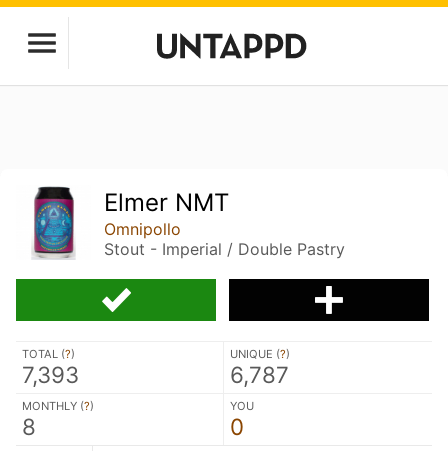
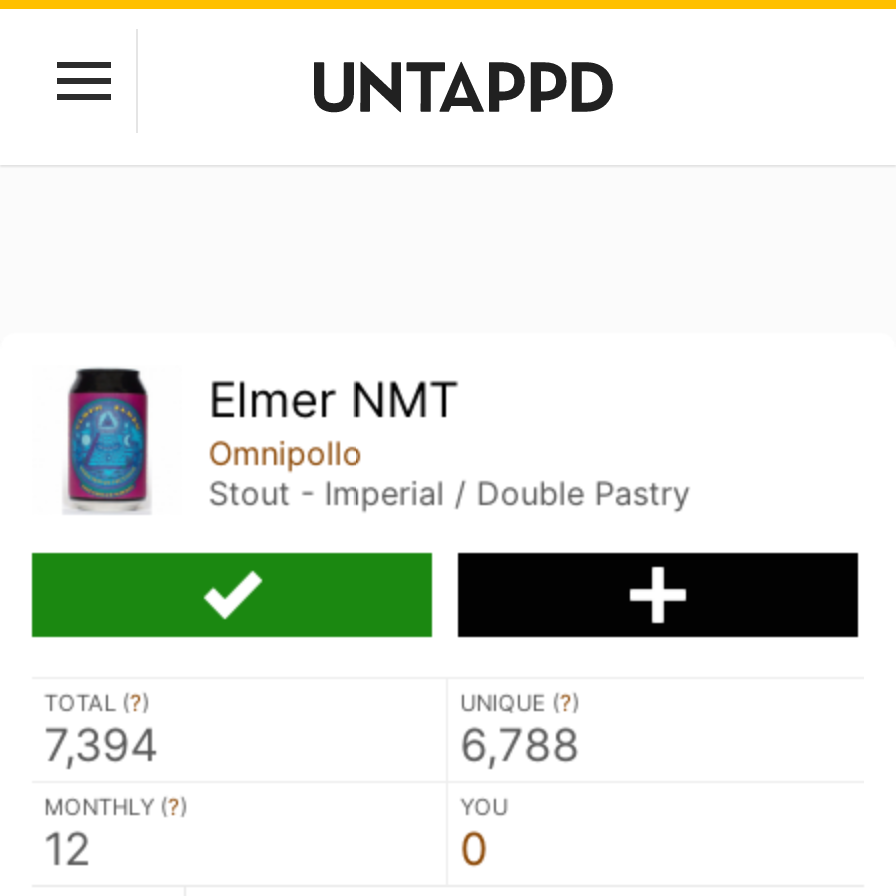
[22,361,79,388] 7,393 -> [44,717,158,771] 7,394
[230,361,289,388] 6,787 -> [460,717,580,771] 6,788
[22,413,36,440] 8 -> [44,821,92,875] 12

